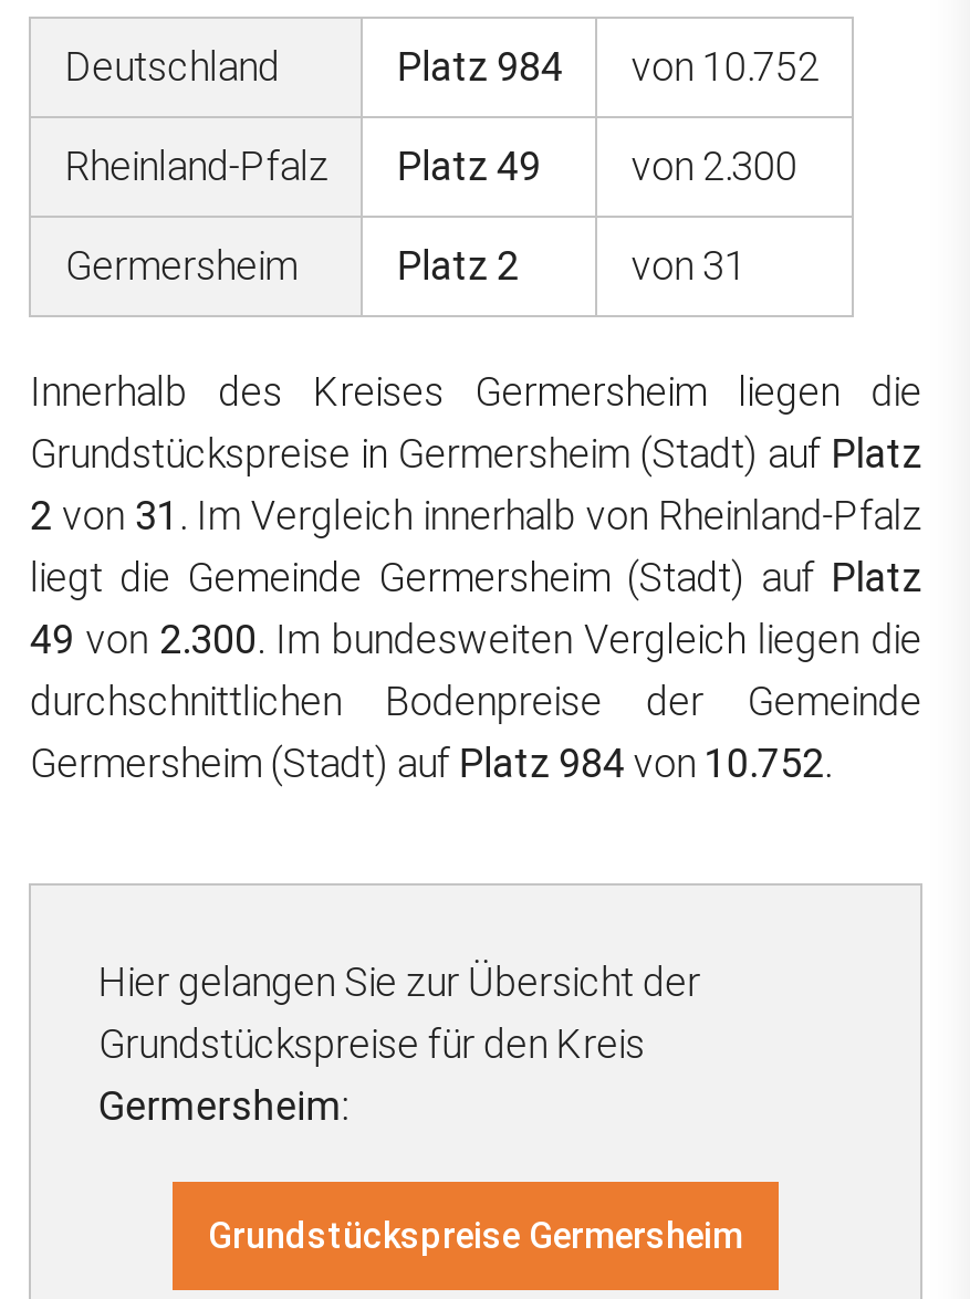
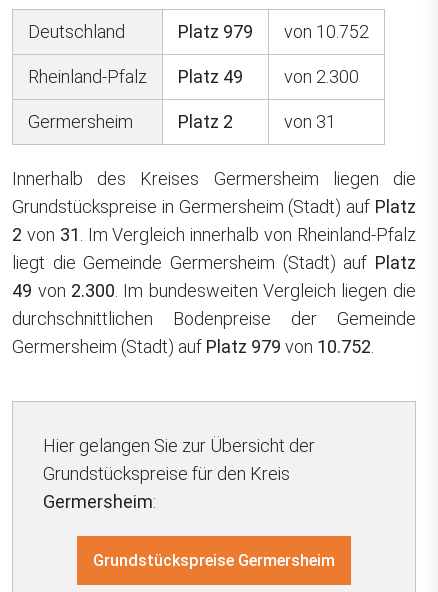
[397,43,819,90] Platz 984 von 10.752 -> [178,21,369,42] Platz 979 von 10.752
[30,740,830,786] Germersheim (Stadt) auf Platz 984 von 10.752. -> [12,336,374,357] Germersheim (Stadt) auf Platz 979 von 10.752.

